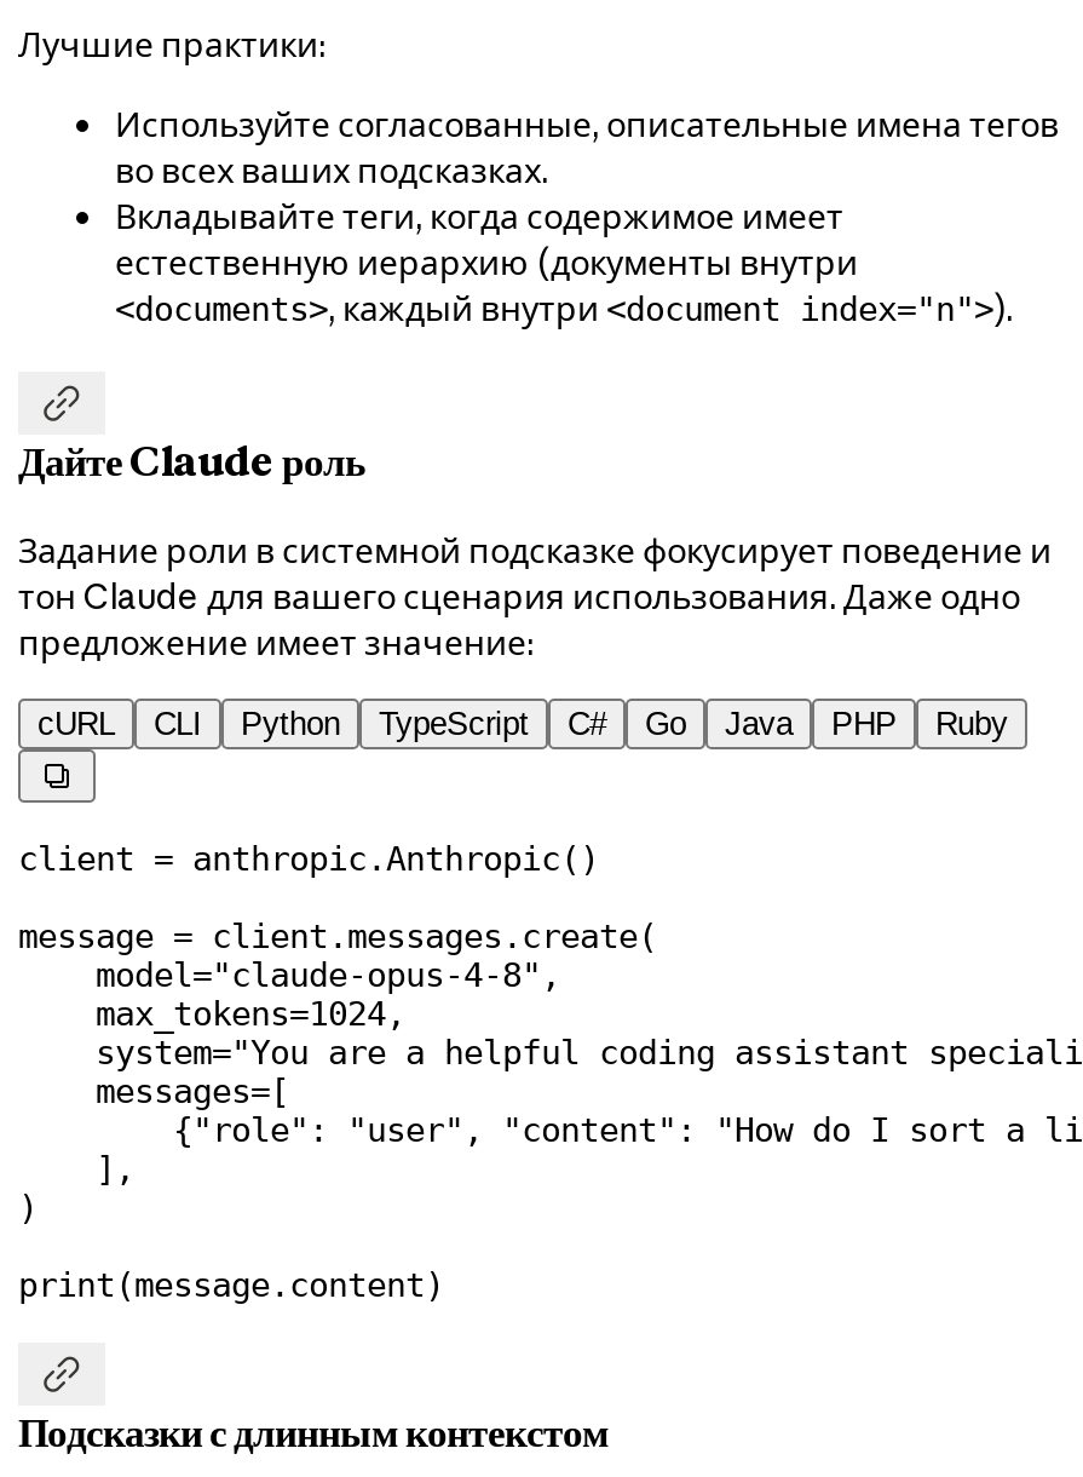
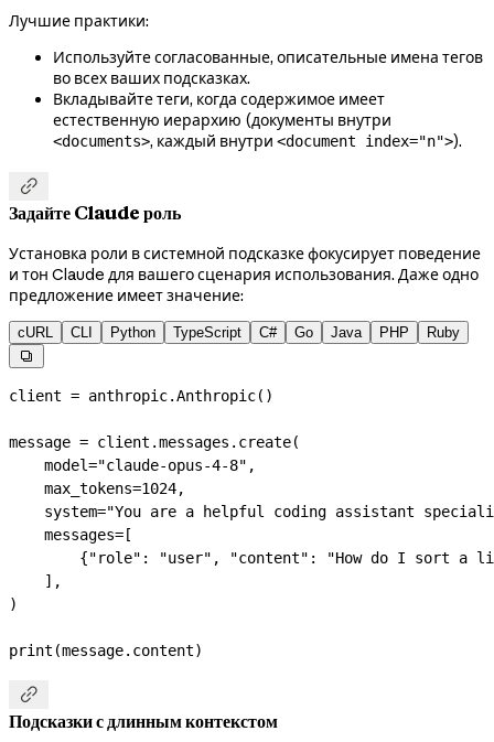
[18,436,364,485] Дайте Claude роль -> [9,201,181,223] Задайте Claude роль
[18,529,1052,619] Задание роли в системной подсказке фокусирует поведение и | тон Claude для вашего сценария использования. Даже одно -> [9,244,481,285] Установка роли в системной подсказке фокусирует поведение | и тон Claude для вашего сценария использования. Даже одно

